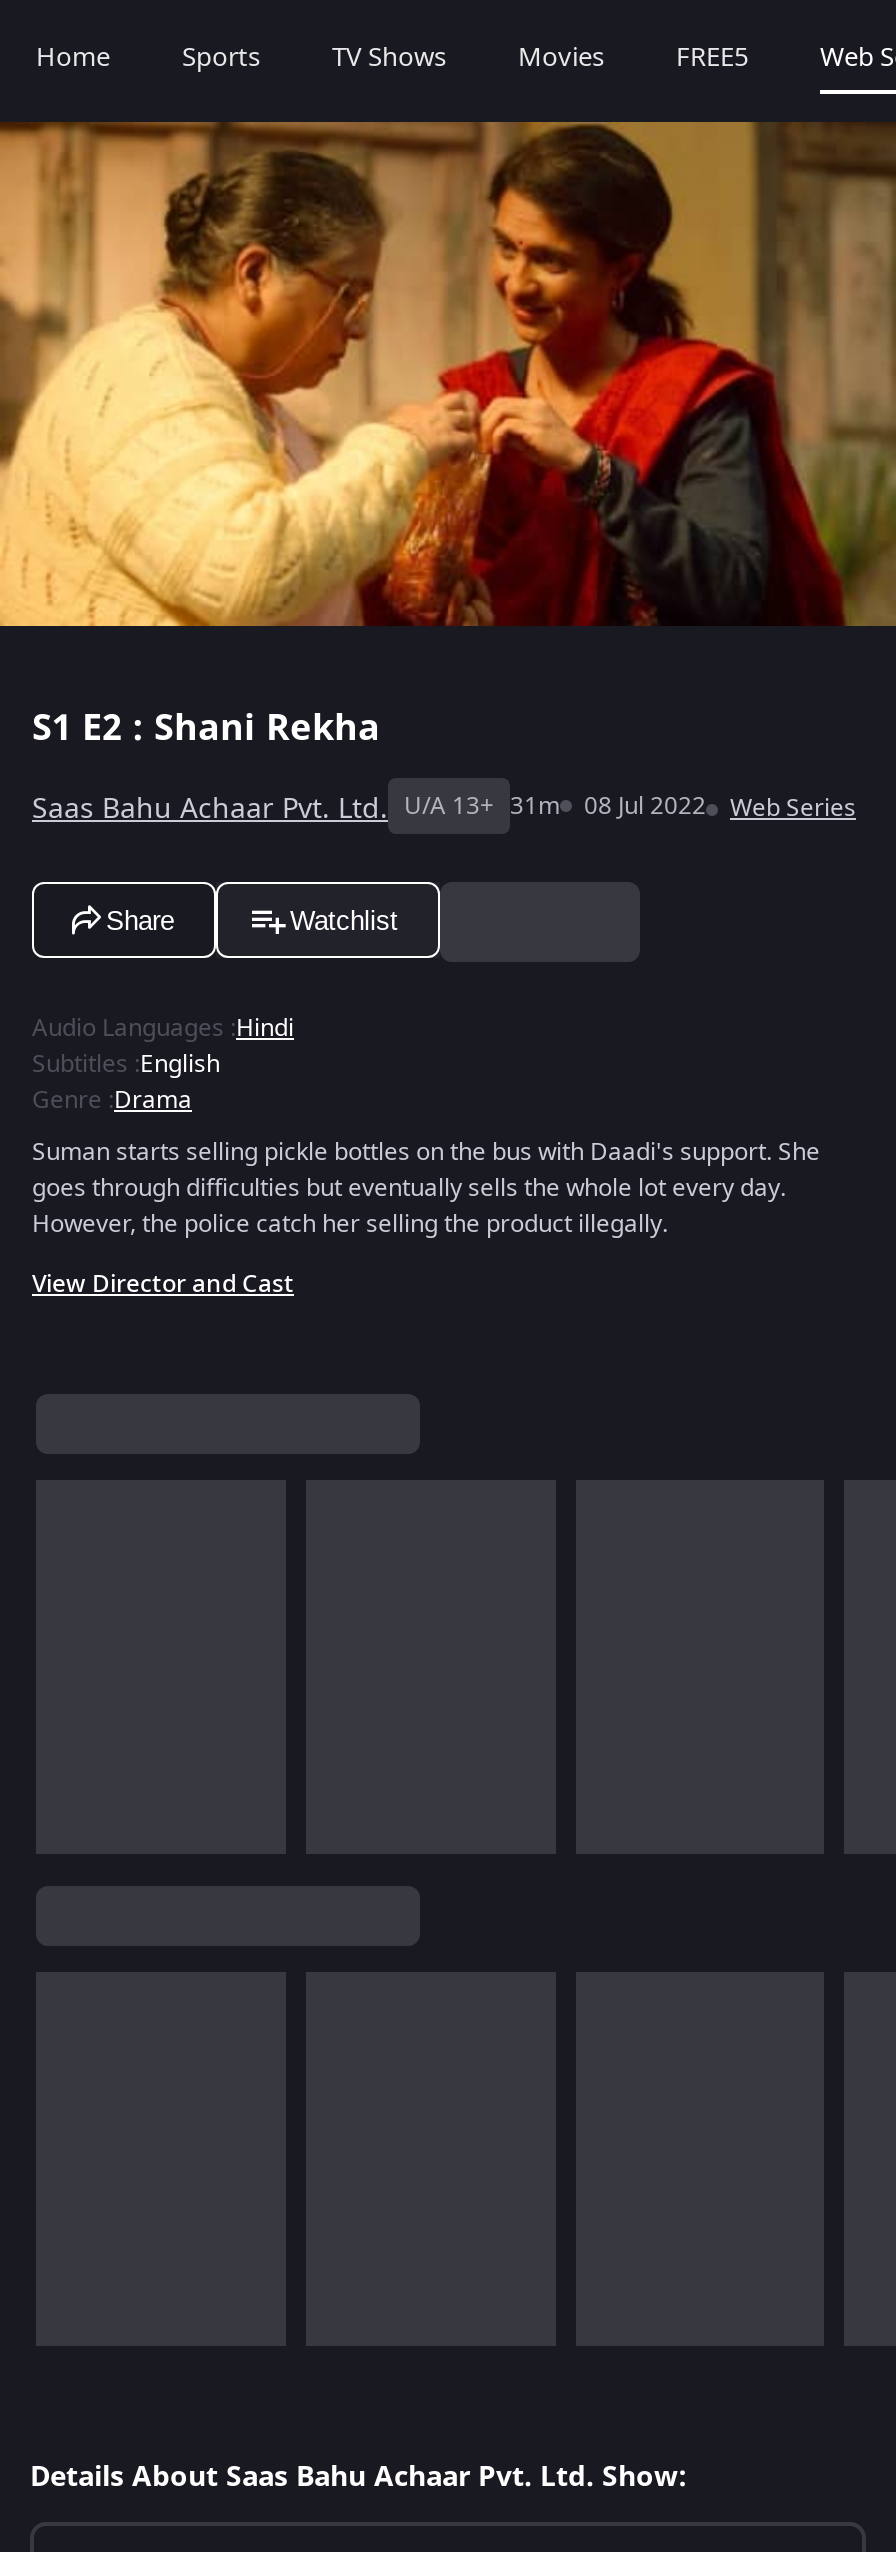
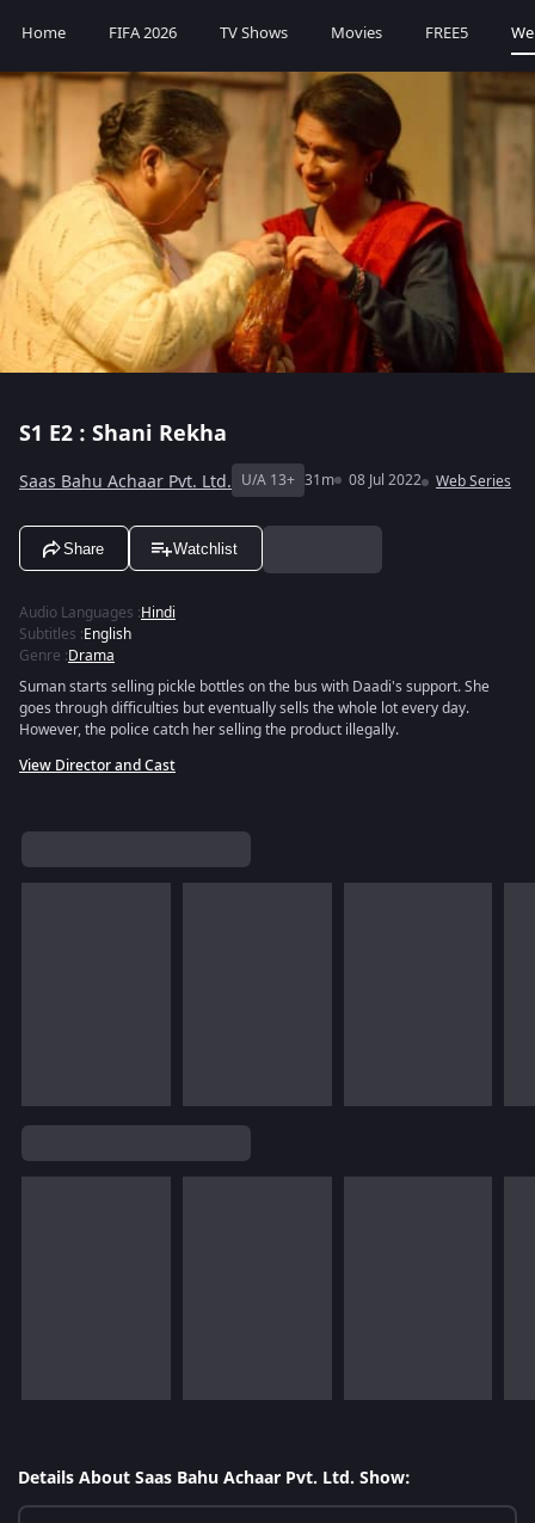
[182,38,260,76] Sports -> [109,22,177,44] FIFA 2026

